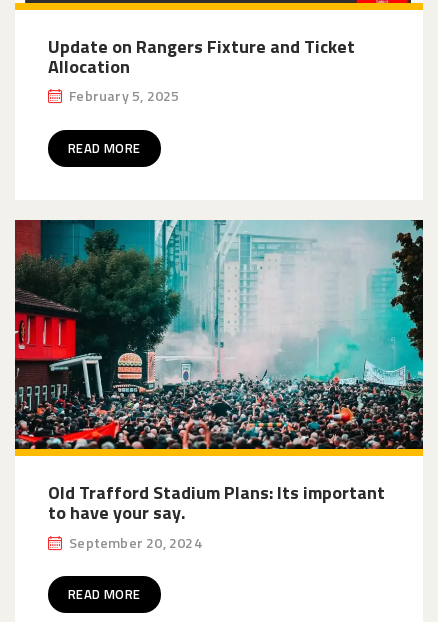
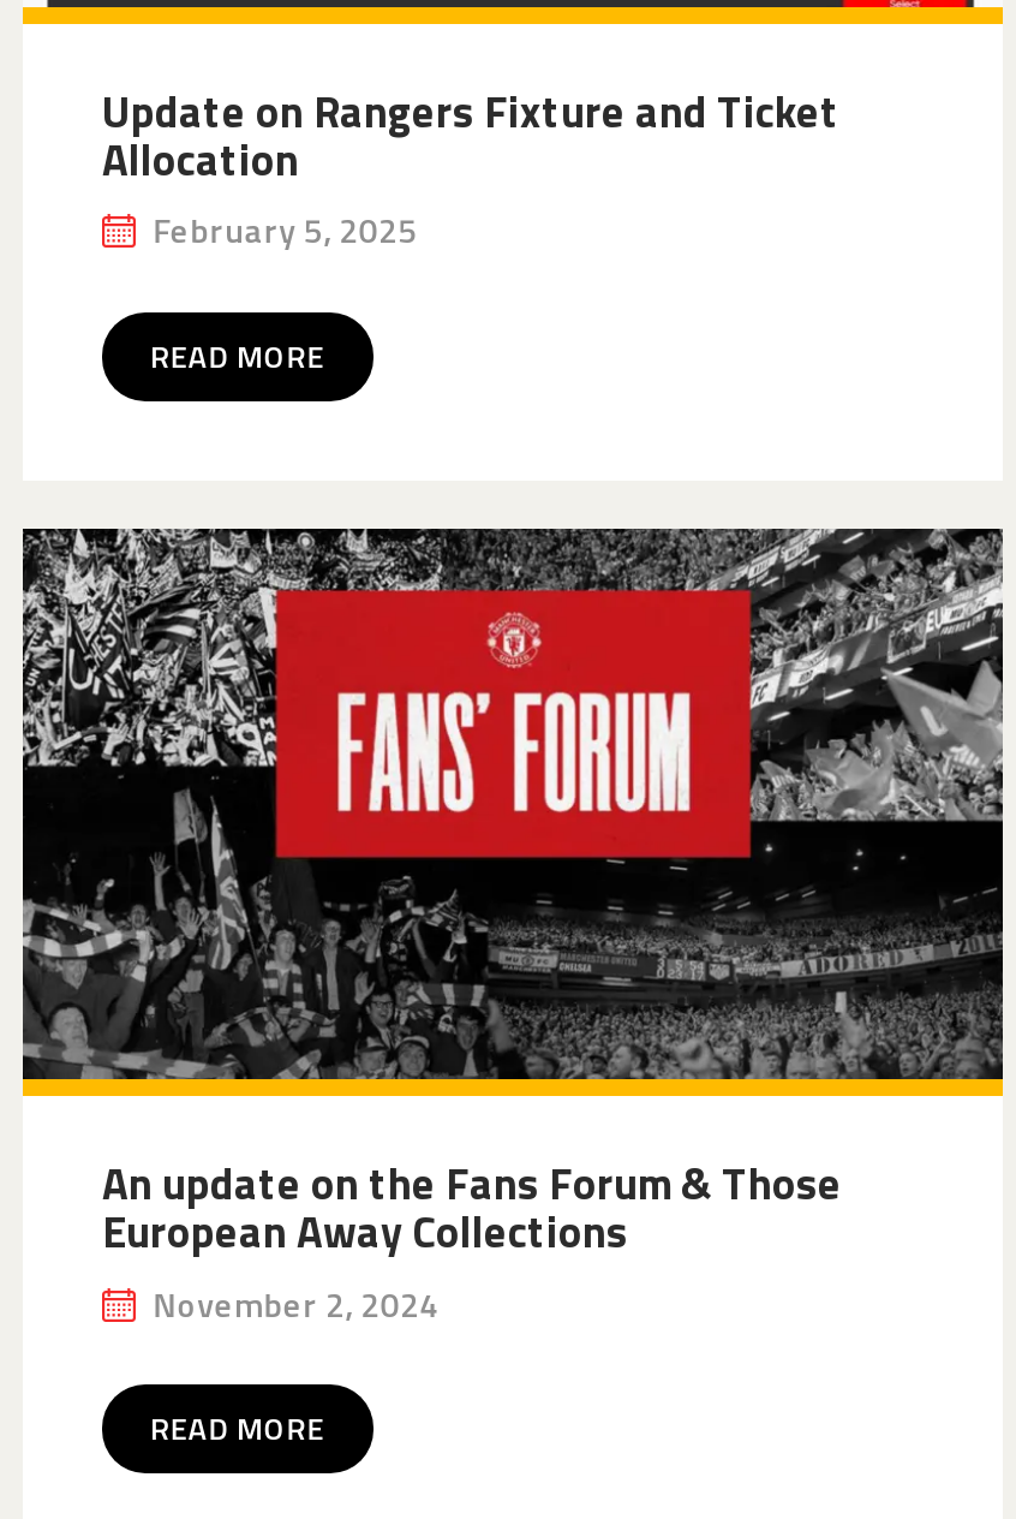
[14,219,424,552] [image] | Old Trafford Stadium Plans: Its important | to have your say. | September 20, 2024 -> [20,526,1005,1328] [image] | An update on the Fans Forum & Those | European Away Collections | November 2, 2024

